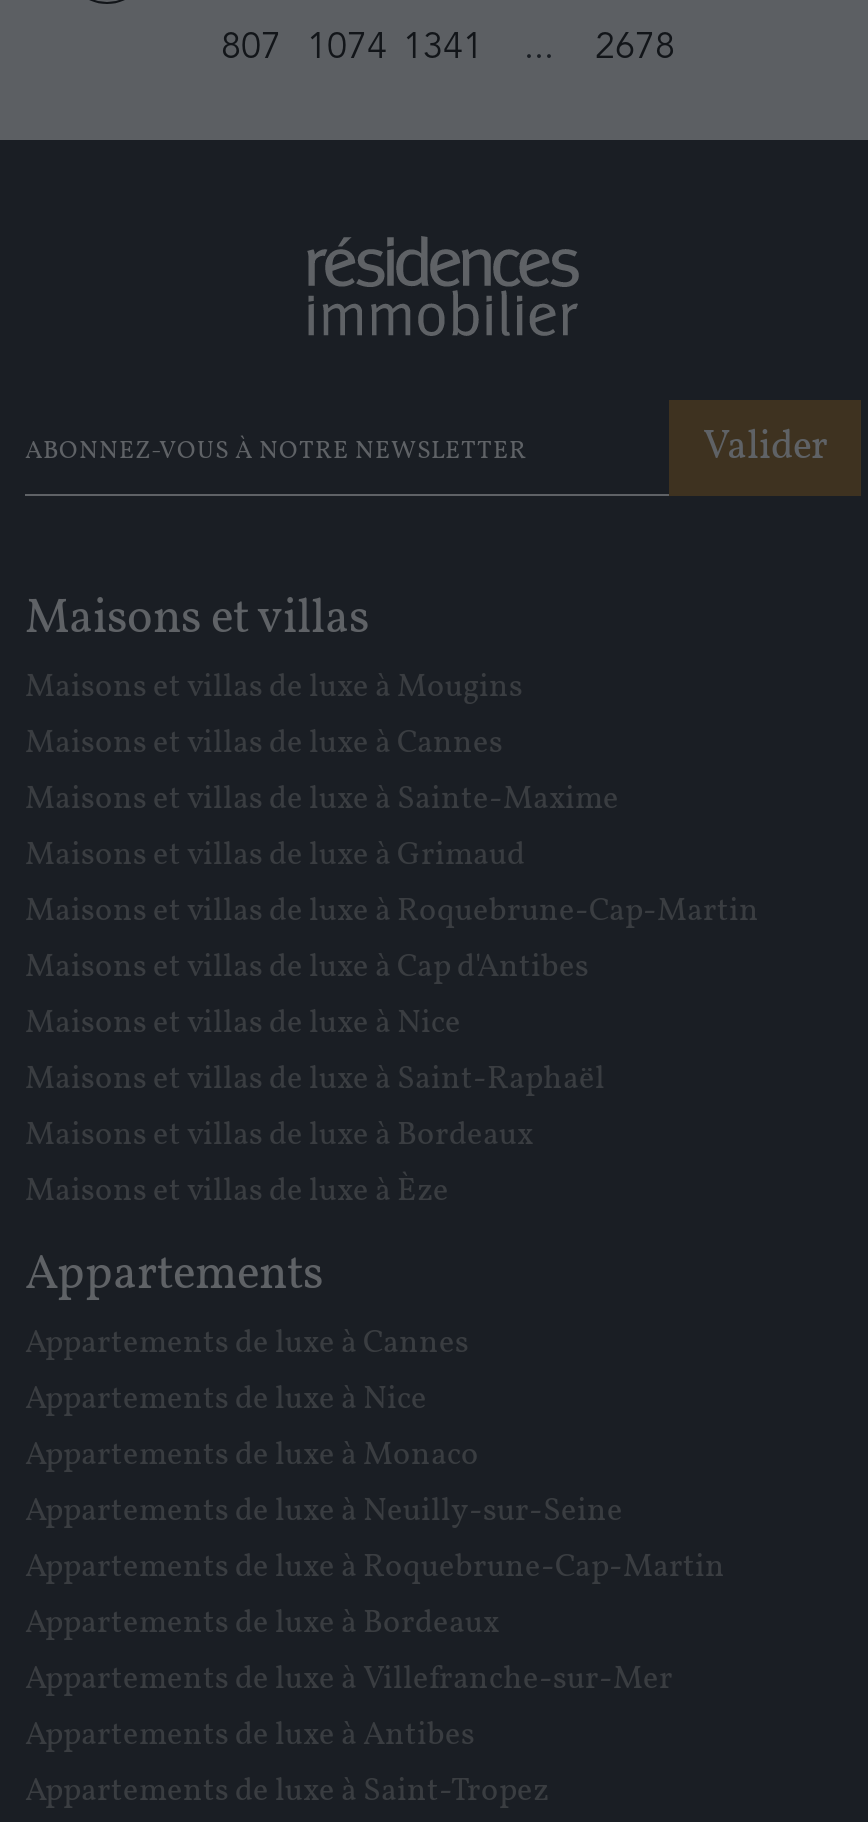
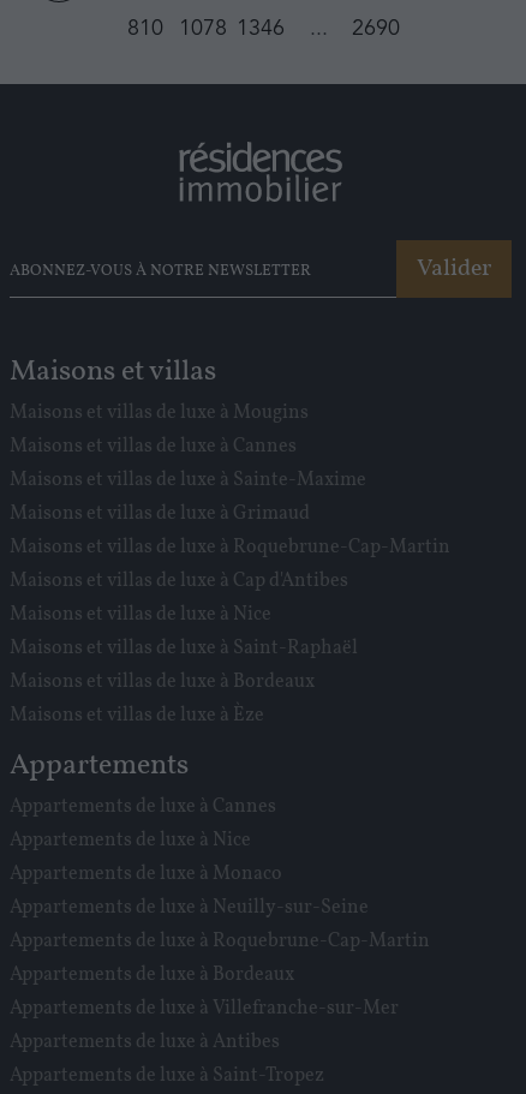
[221,30,281,66] 807 -> [127,18,163,40] 810
[307,30,483,66] 1074 1341 -> [179,18,285,40] 1078 1346
[595,30,675,66] 2678 -> [352,18,400,40] 2690

